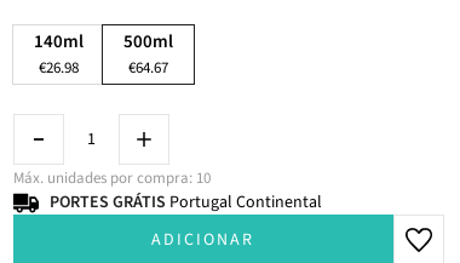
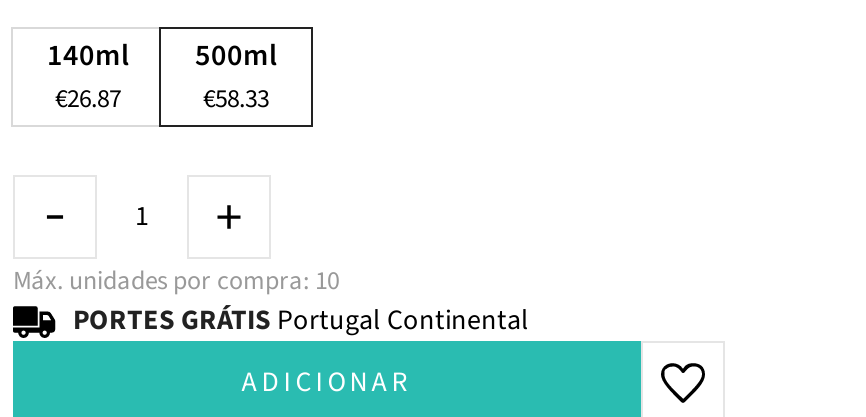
[39,57,79,79] €26.98 -> [55,81,121,117] €26.87
[128,57,168,79] €64.67 -> [203,81,269,117] €58.33

